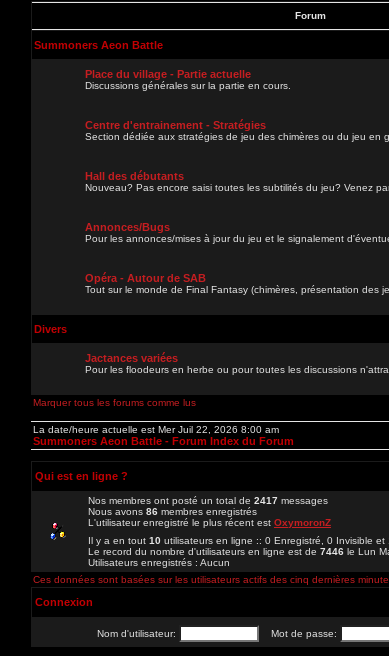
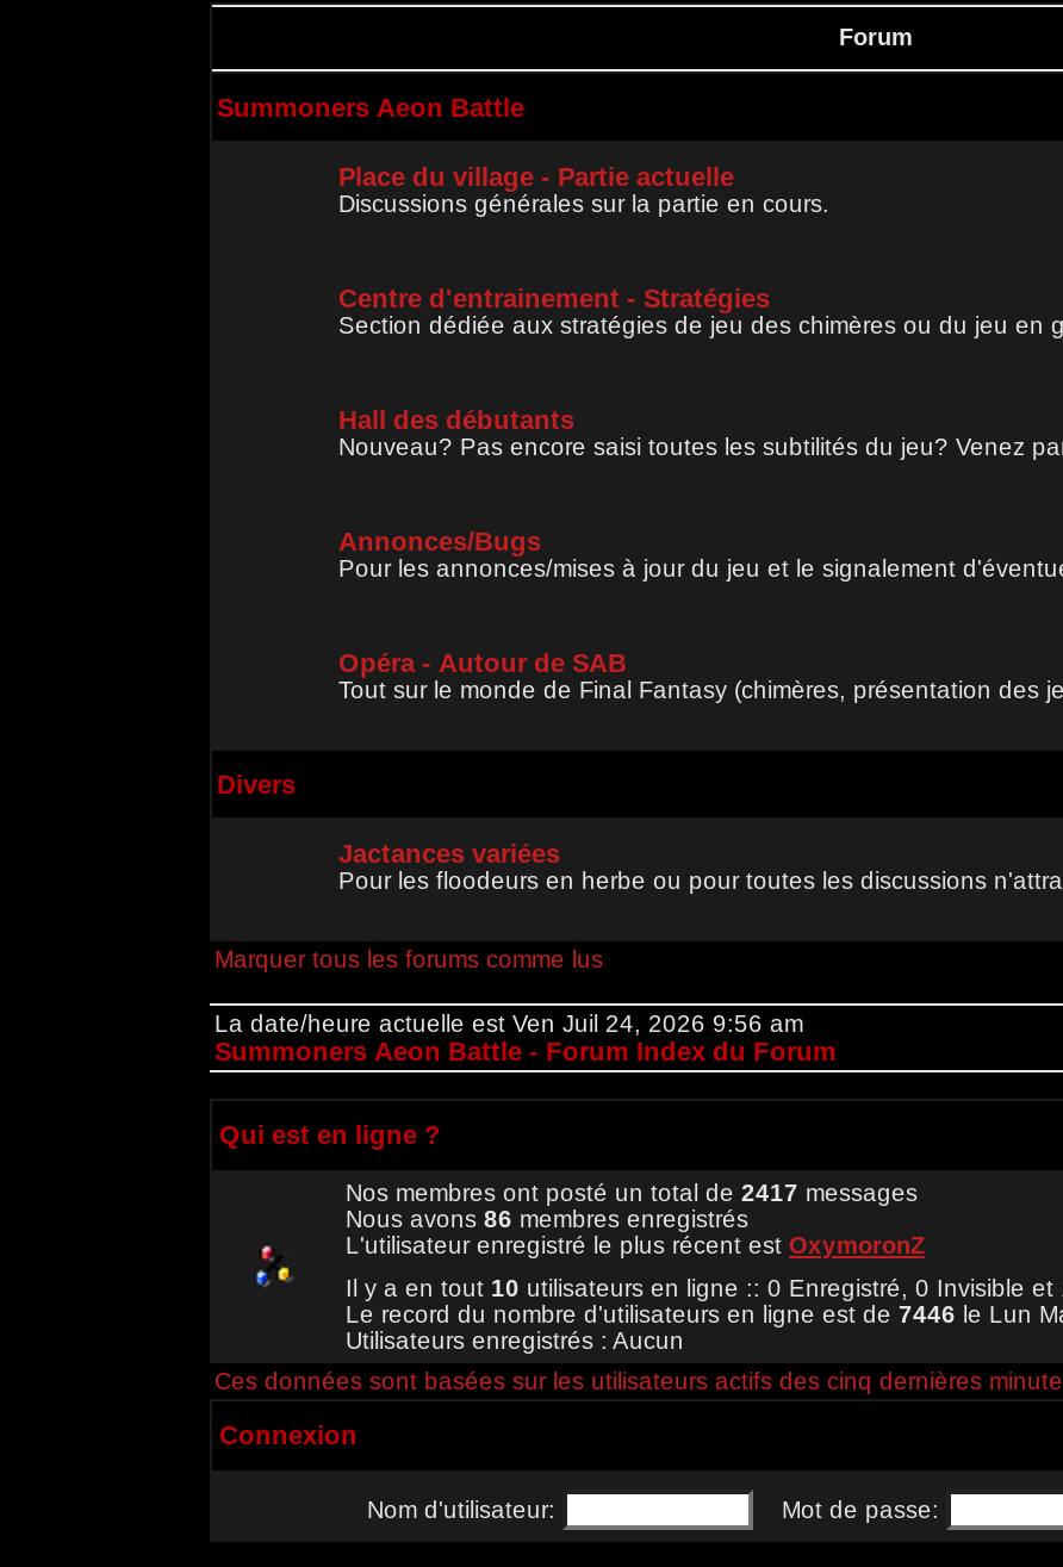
[33,424,279,435] La date/heure actuelle est Mer Juil 22, 2026 8:00 am -> [215,1011,803,1037] La date/heure actuelle est Ven Juil 24, 2026 9:56 am

